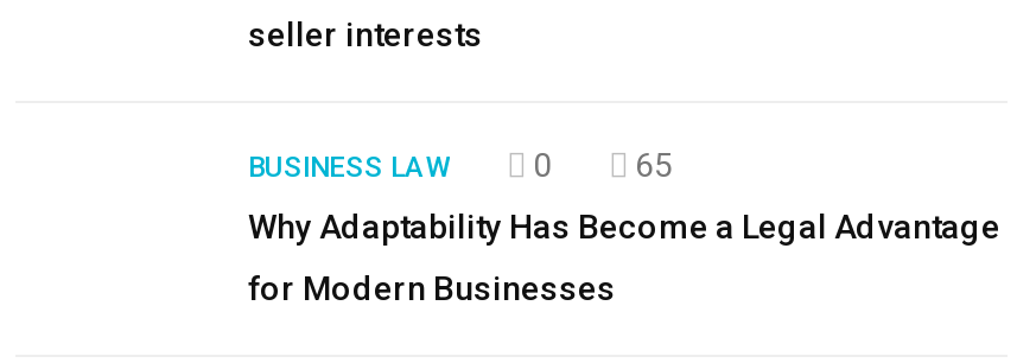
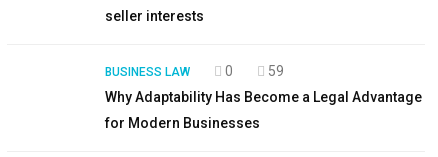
[526,146,673,184] 0 65 -> [222,63,284,79] 0 59

